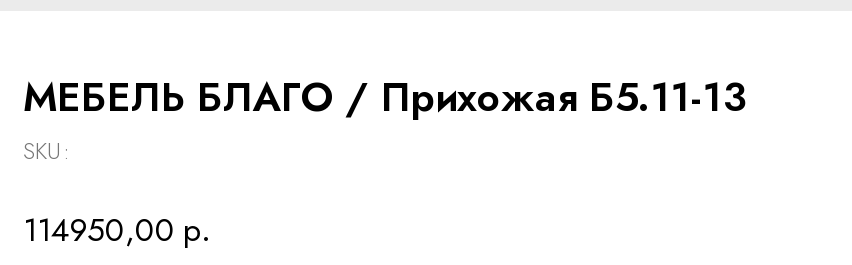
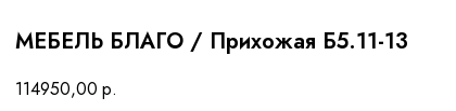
[23,133,71,169] SKU: -> none

